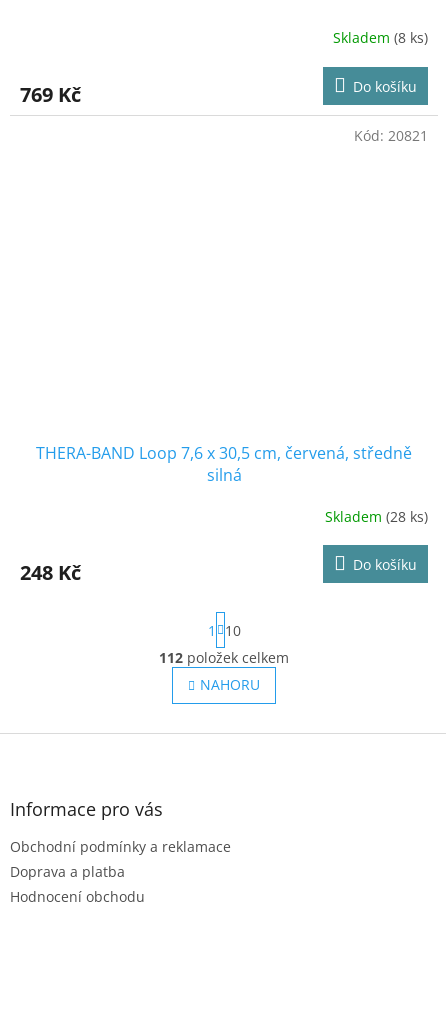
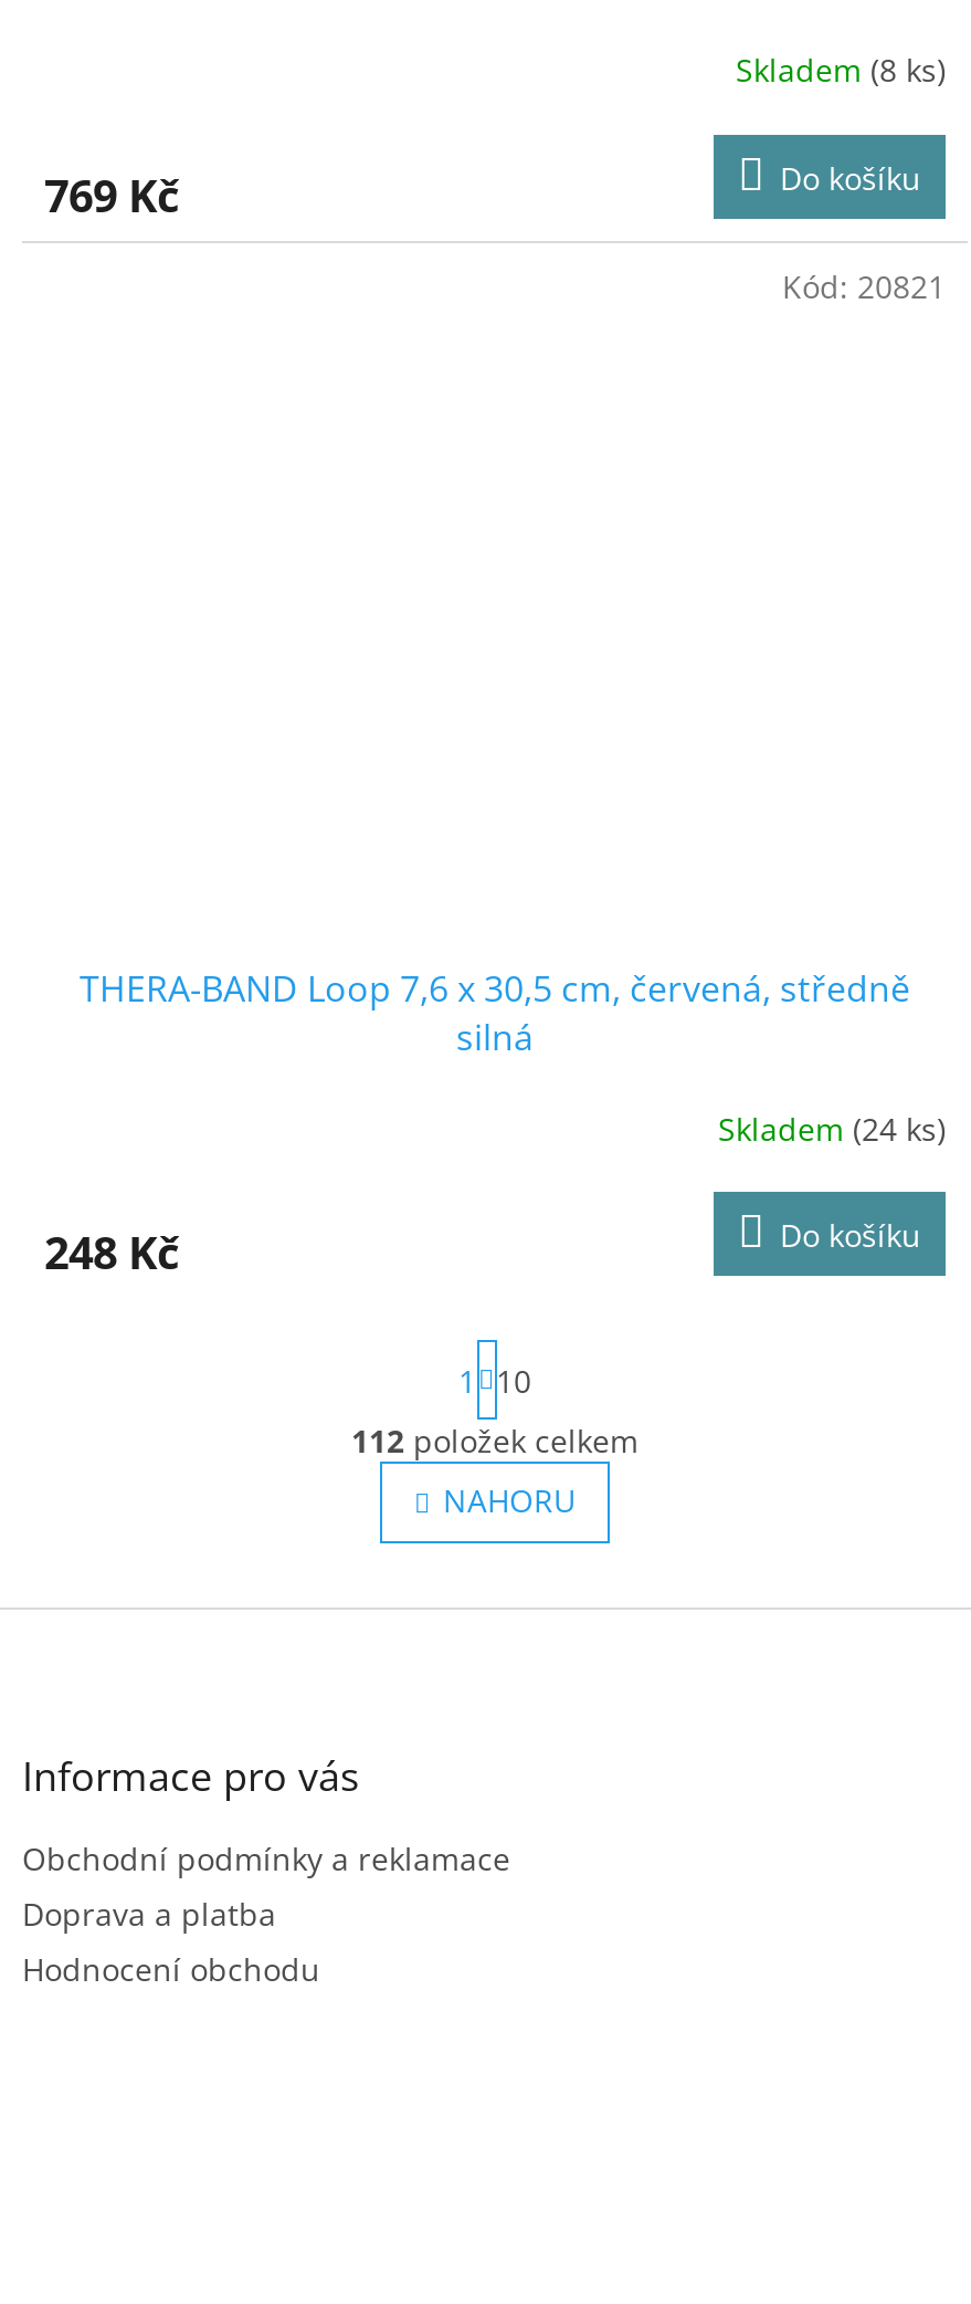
[325,507,428,526] Skladem (28 ks) -> [718,1107,946,1149] Skladem (24 ks)

